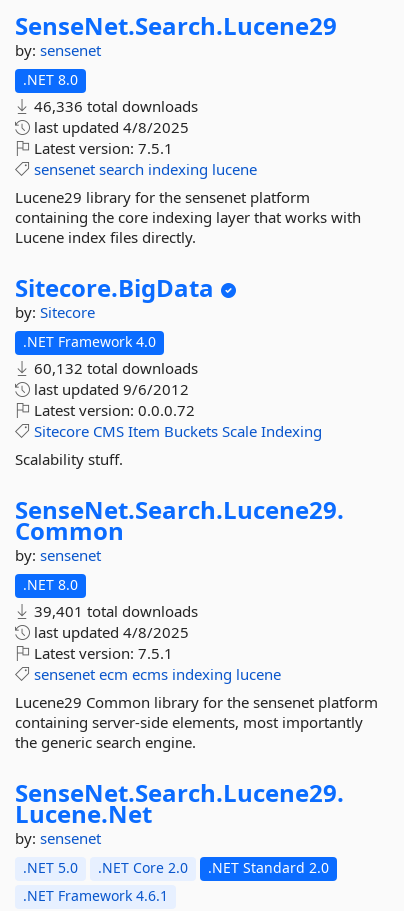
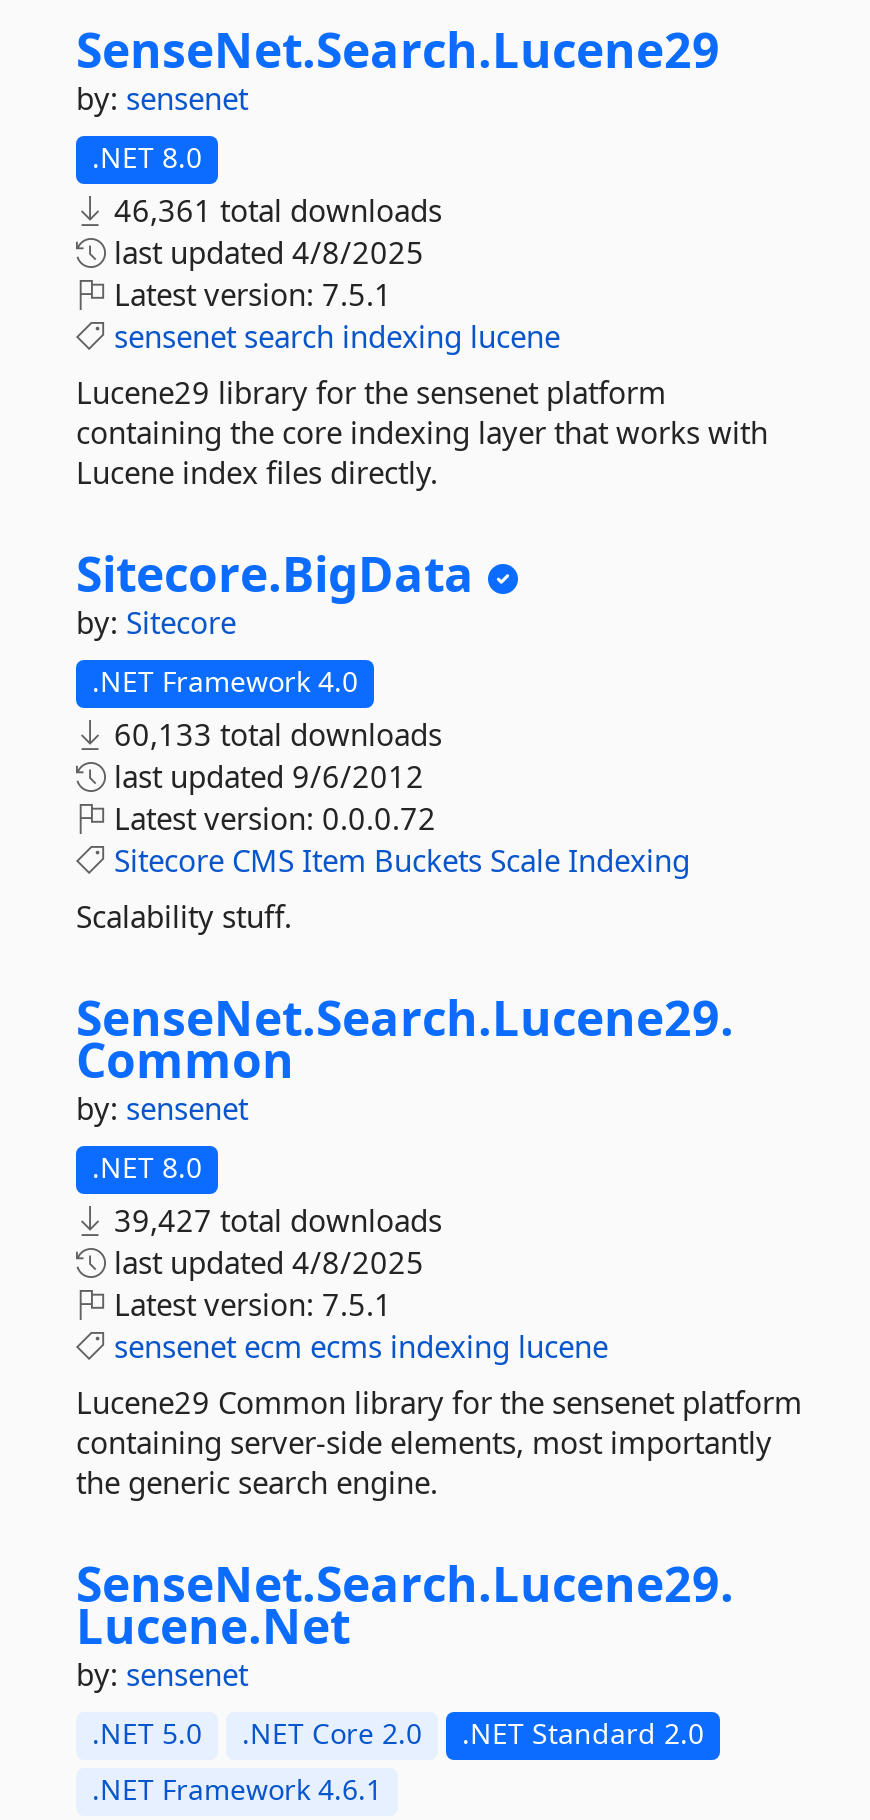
[30,96,198,116] 46,336 total downloads -> [106,190,442,230] 46,361 total downloads
[30,358,198,378] 60,132 total downloads -> [106,714,442,754] 60,133 total downloads
[30,601,198,621] 39,401 total downloads -> [106,1200,442,1240] 39,427 total downloads

